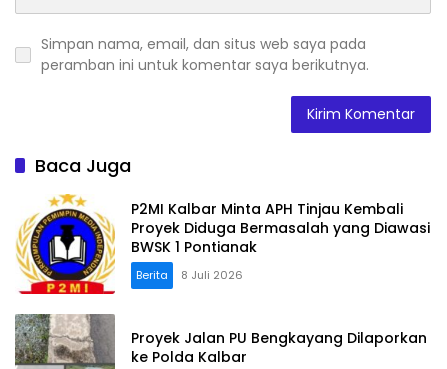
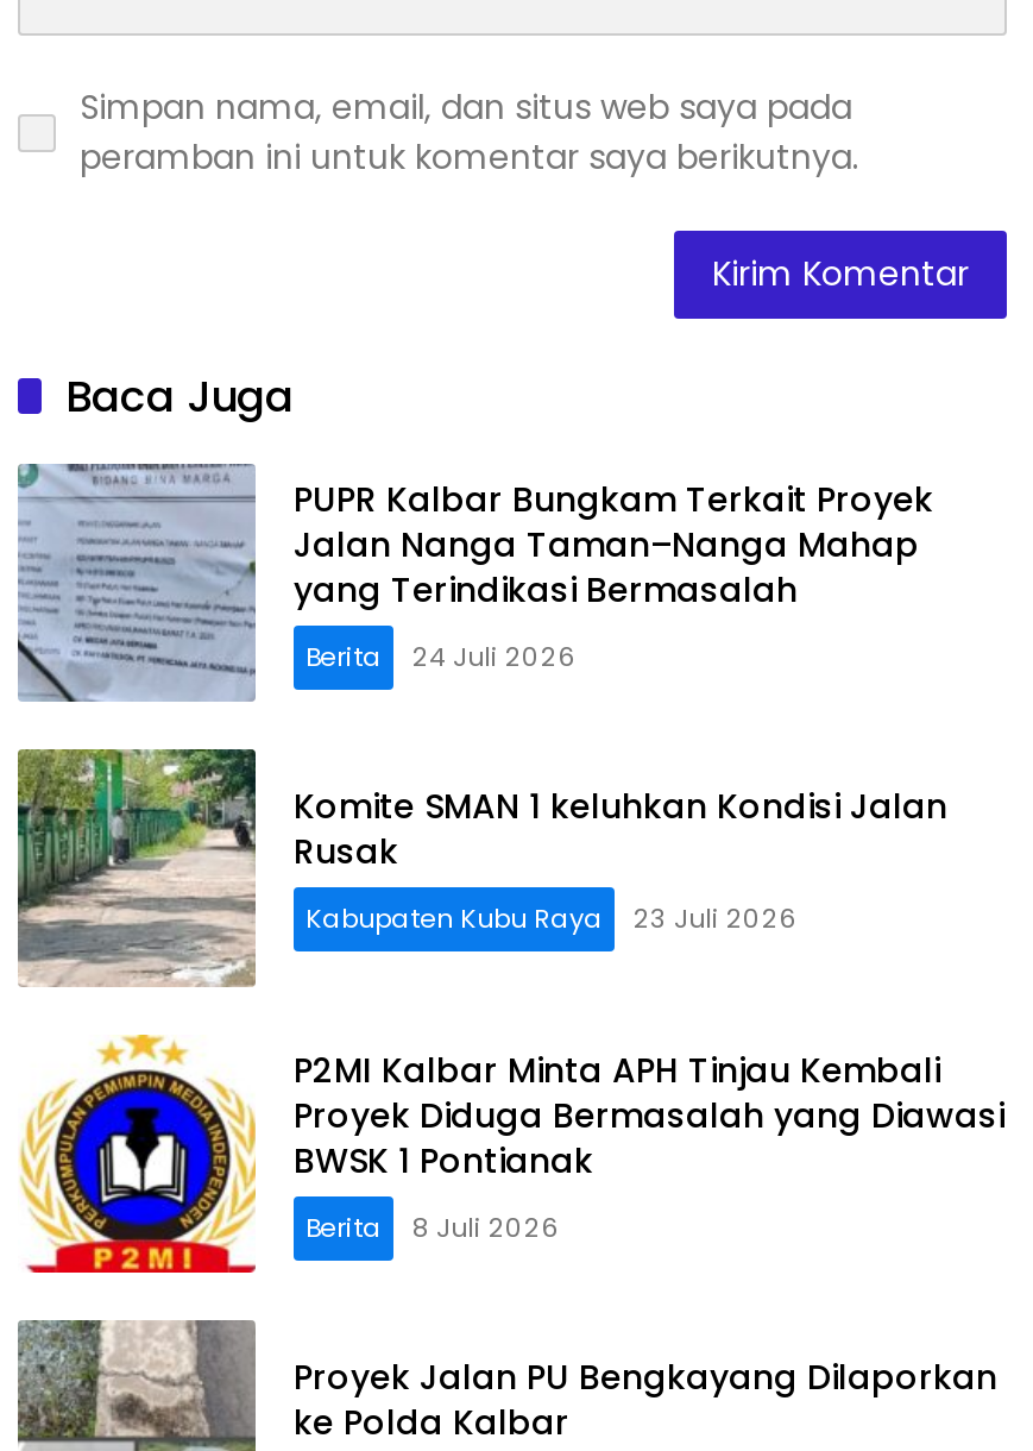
none -> [15,461,947,938] [image] | PUPR Kalbar Bungkam Terkait Proyek | Jalan Nanga Taman–Nanga Mahap | yang Terindikasi Bermasalah | Berita | 24 Juli 2026 | Komite SMAN 1 keluhkan Kondisi Jalan | Rusak | Kabupaten Kubu Raya | 23 Juli 2026
none -> [15,749,256,990] [image]

